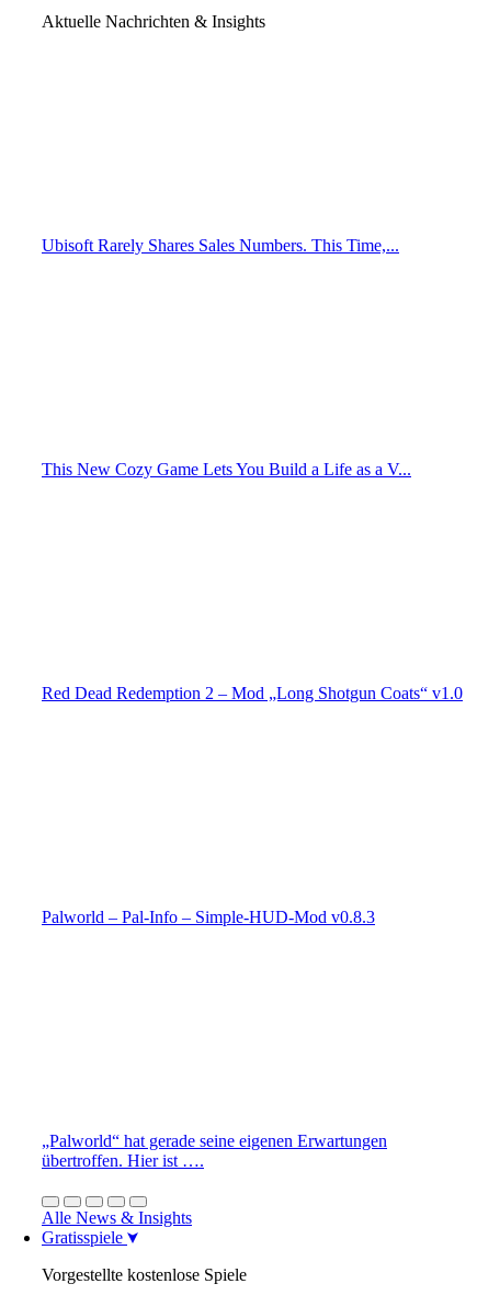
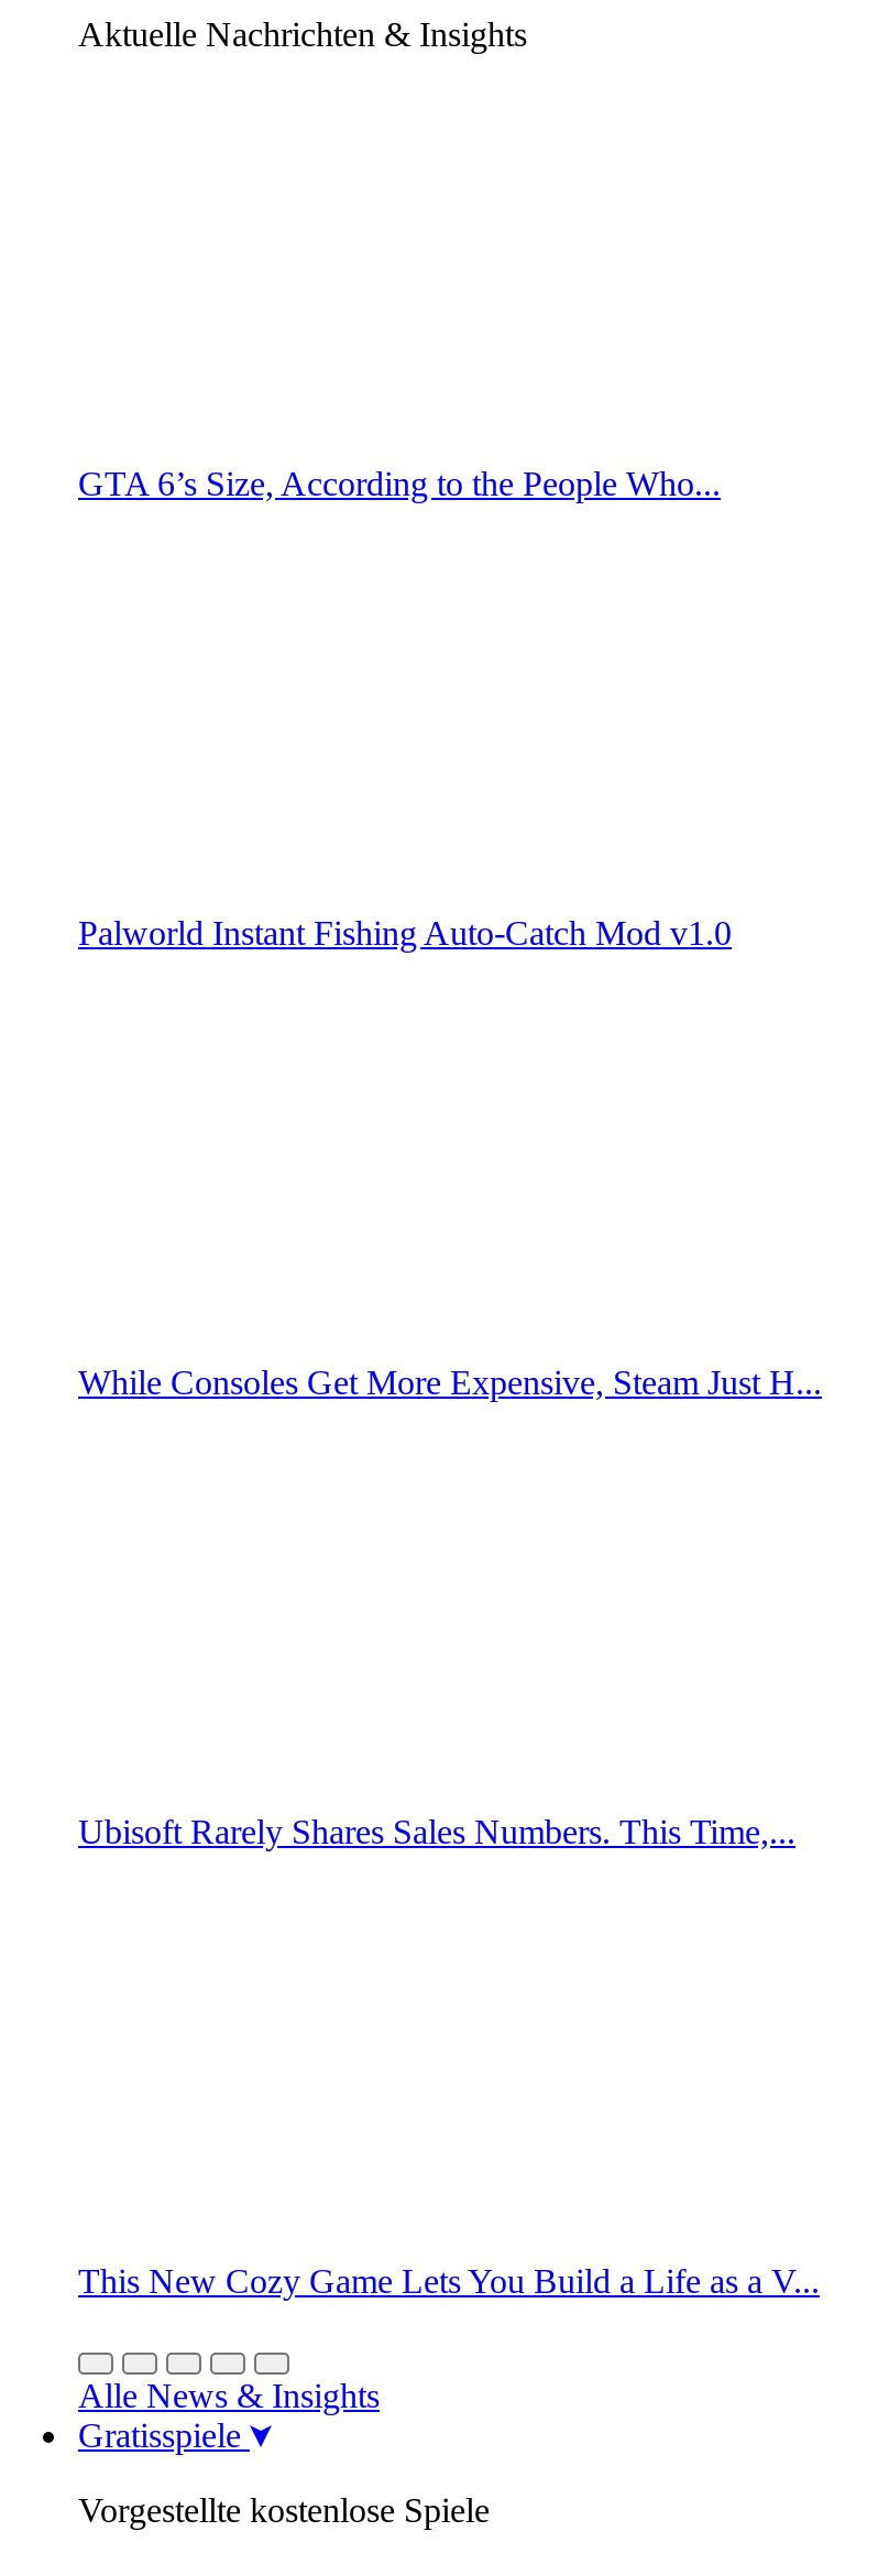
none -> [78,465,721,502] GTA 6’s Size, According to the People Who...
none -> [78,914,732,952] Palworld Instant Fishing Auto-Catch Mod v1.0
none -> [78,1364,822,1401] While Consoles Get More Expensive, Steam Just H...
moved [42,236,411,478] -> [78,1813,820,2300]: Ubisoft Rarely Shares Sales Numbers. This Time,... | This New Cozy Game Lets You Build a Life as a V...
[42,684,463,702] Red Dead Redemption 2 – Mod „Long Shotgun Coats“ v1.0 -> none
[42,908,375,926] Palworld – Pal-Info – Simple-HUD-Mod v0.8.3 -> none
[42,1131,387,1170] „Palworld“ hat gerade seine eigenen Erwartungen | übertroffen. Hier ist …. -> none

